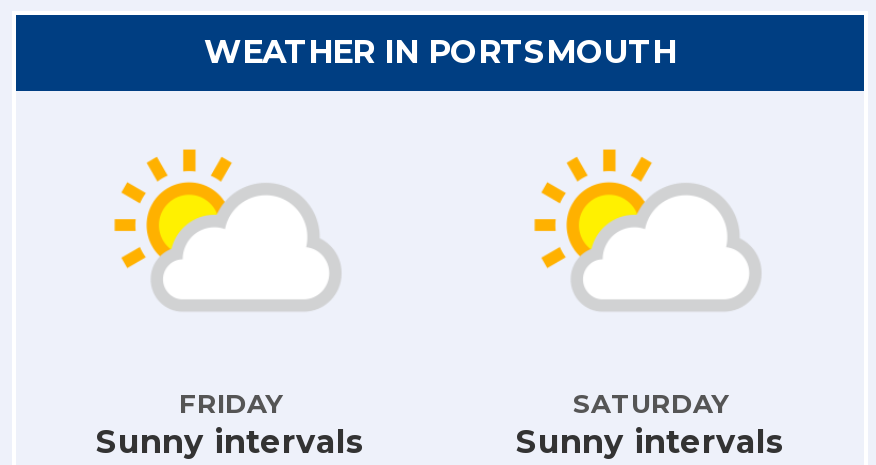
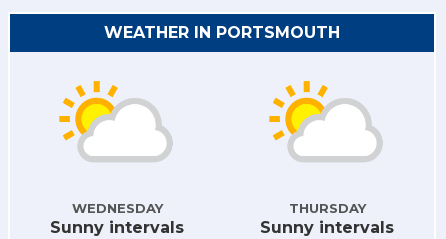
[179,386,281,418] FRIDAY -> [71,200,162,216] WEDNESDAY
[573,386,727,418] SATURDAY -> [288,200,365,216] THURSDAY

